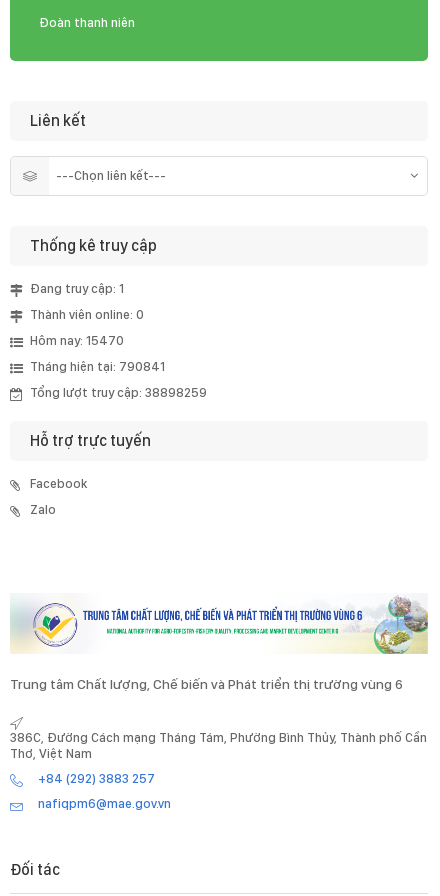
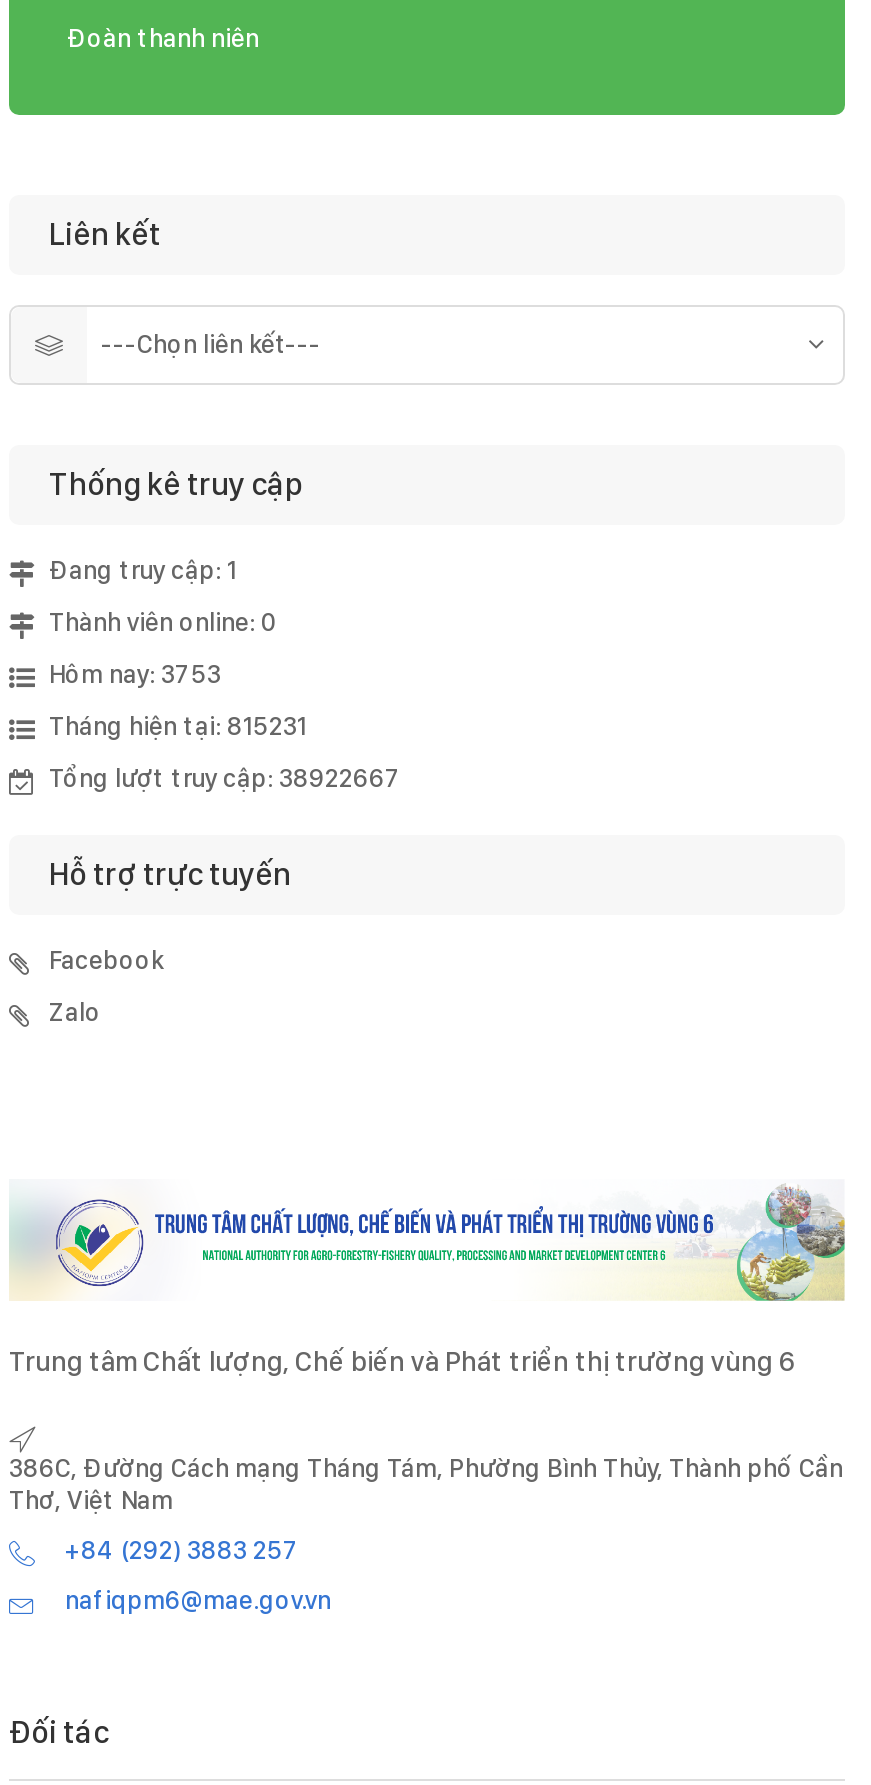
[30,333,124,348] Hôm nay: 15470 -> [49,658,221,688] Hôm nay: 3753
[30,359,165,374] Tháng hiện tại: 790841 -> [49,710,307,740] Tháng hiện tại: 815231
[30,385,207,400] Tổng lượt truy cập: 38898259 -> [49,762,401,792] Tổng lượt truy cập: 38922667

